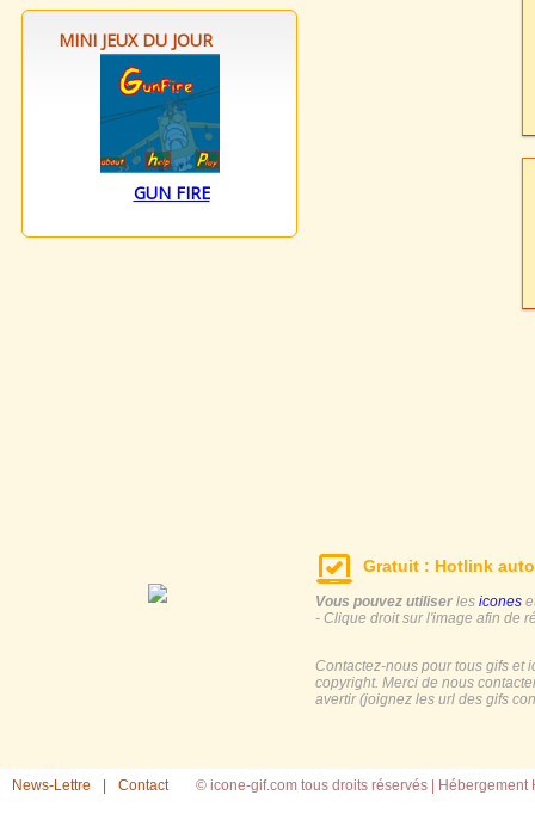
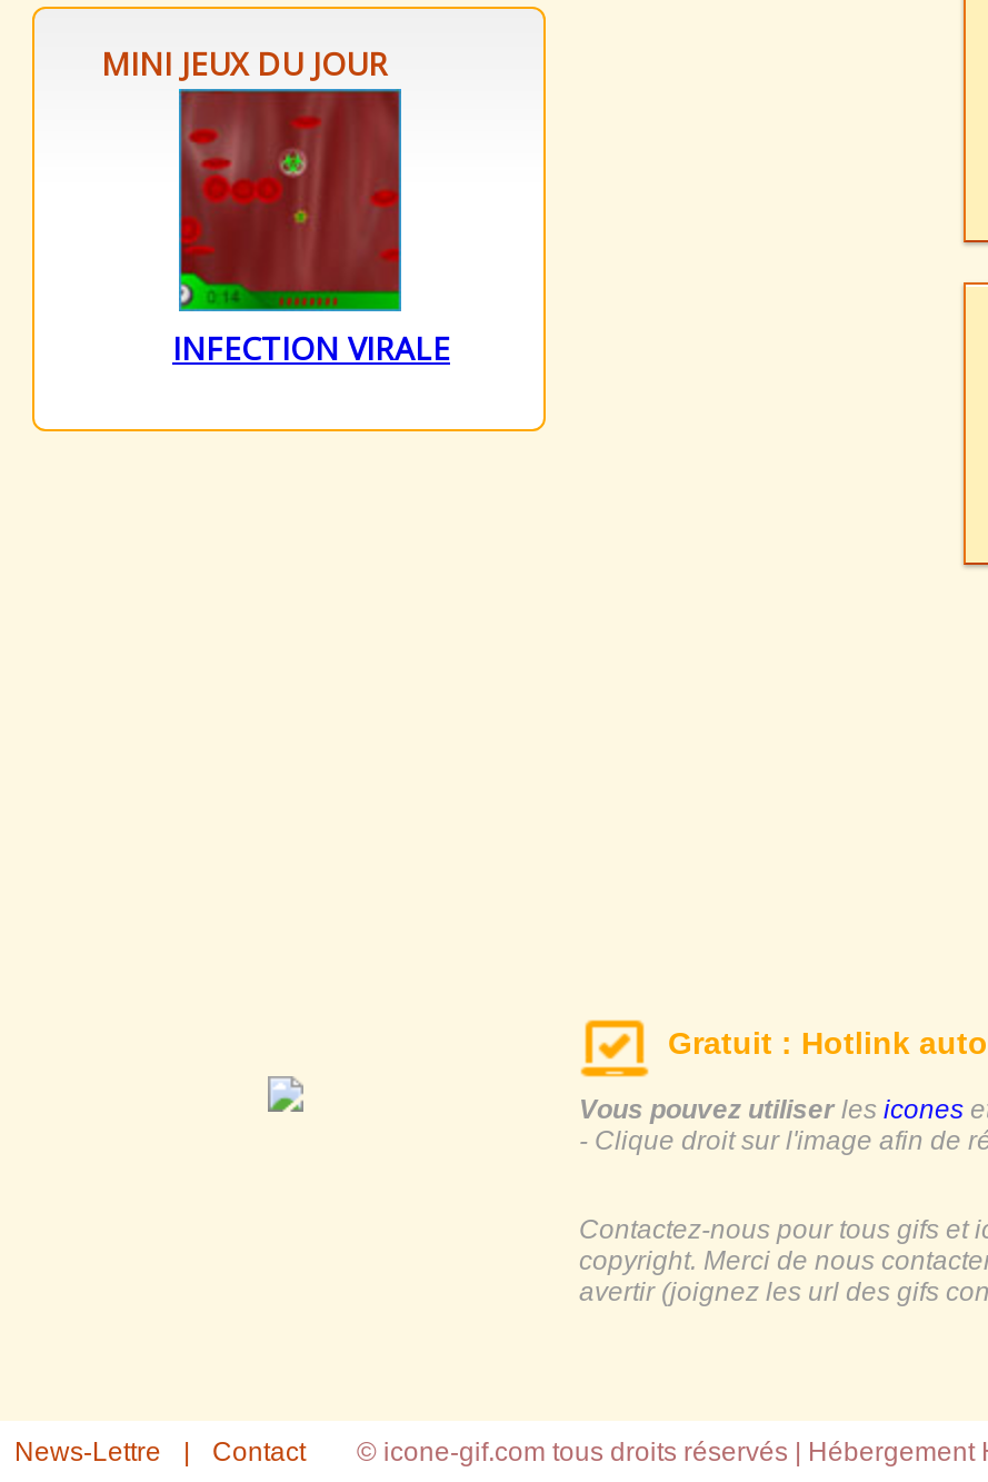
[99,55,220,204] [image] | GUN FIRE -> [172,89,450,369] [image] | INFECTION VIRALE

